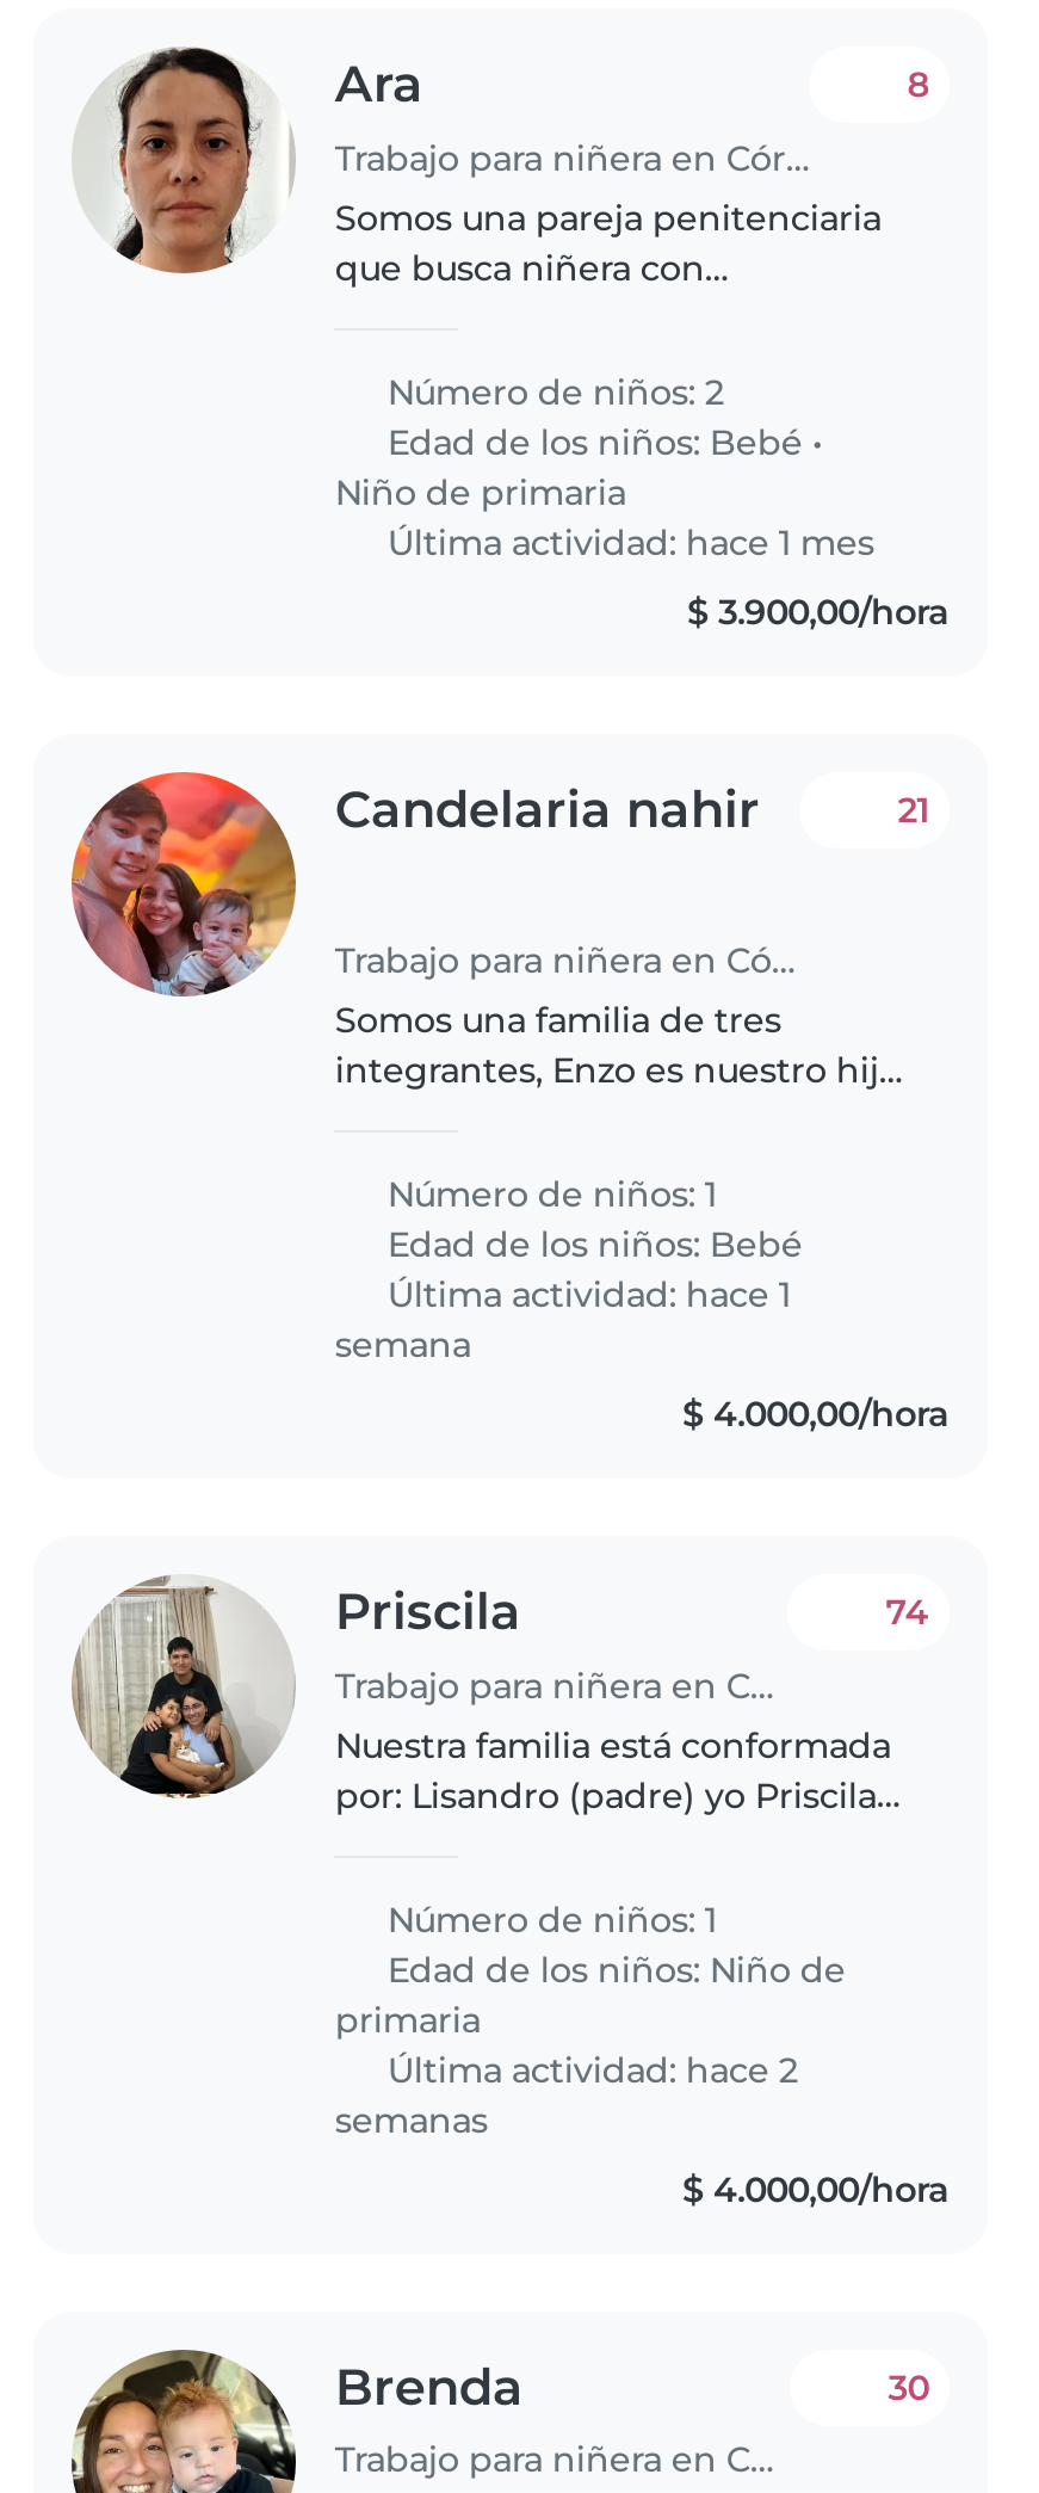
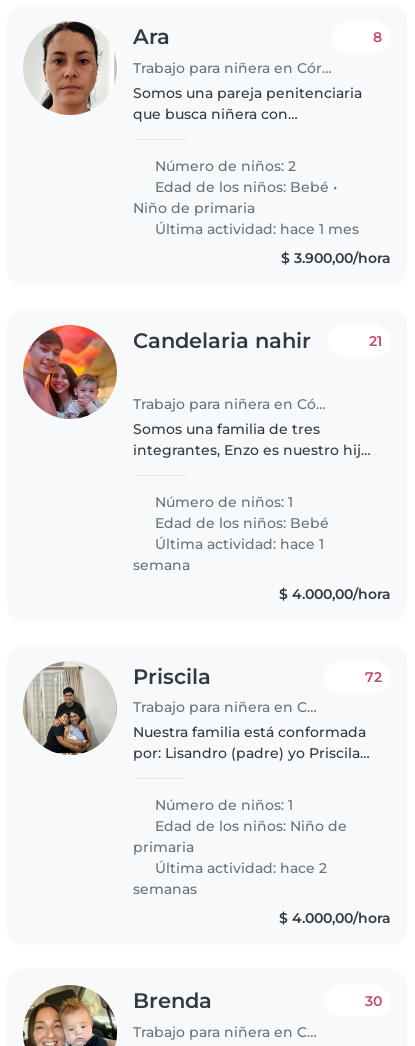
[886,1590,929,1633] 74 -> [365,668,382,686] 72

